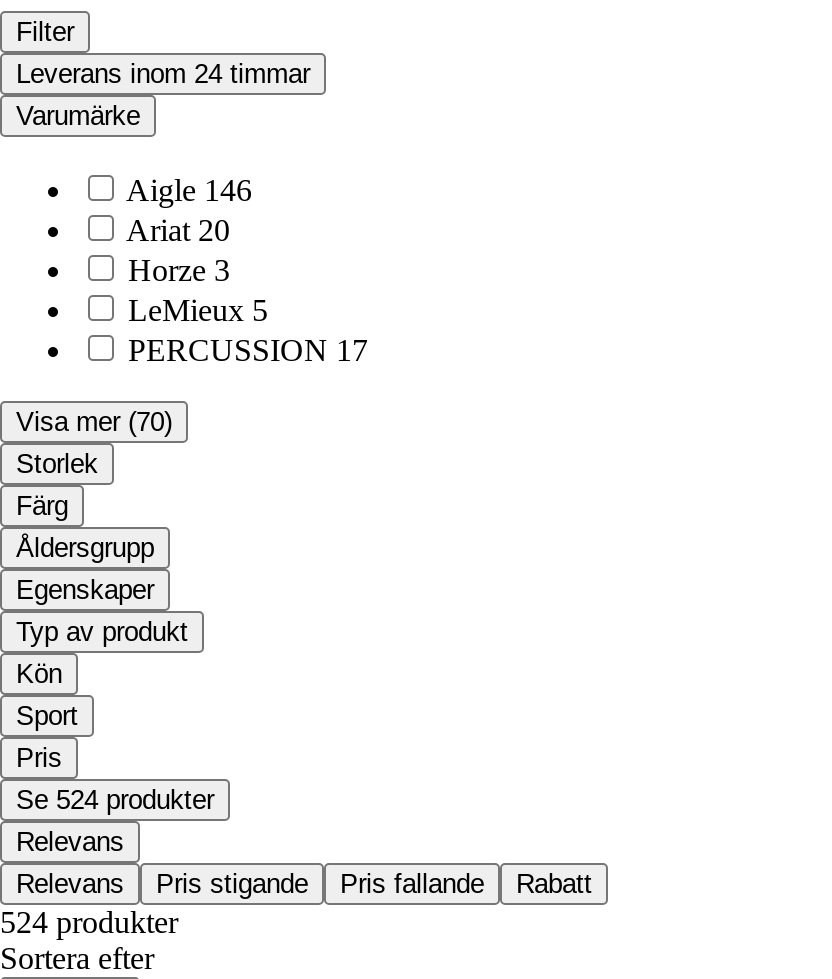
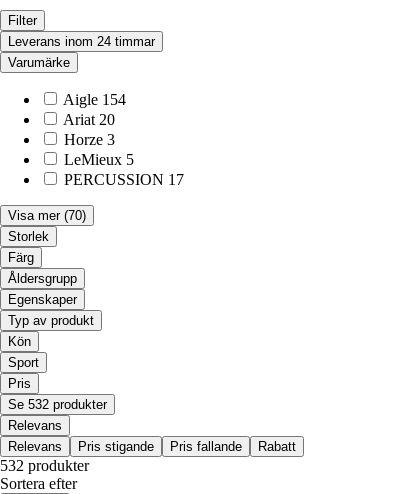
[126,174,252,208] Aigle 146 -> [63,91,126,108] Aigle 154
[16,786,214,816] Se 524 produkter -> [8,397,107,412] Se 532 produkter
[0,906,178,940] 524 produkter -> [0,457,89,474] 532 produkter

